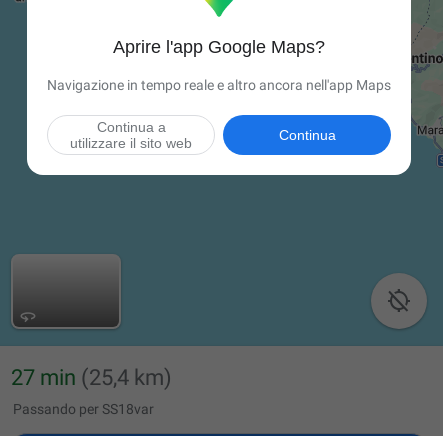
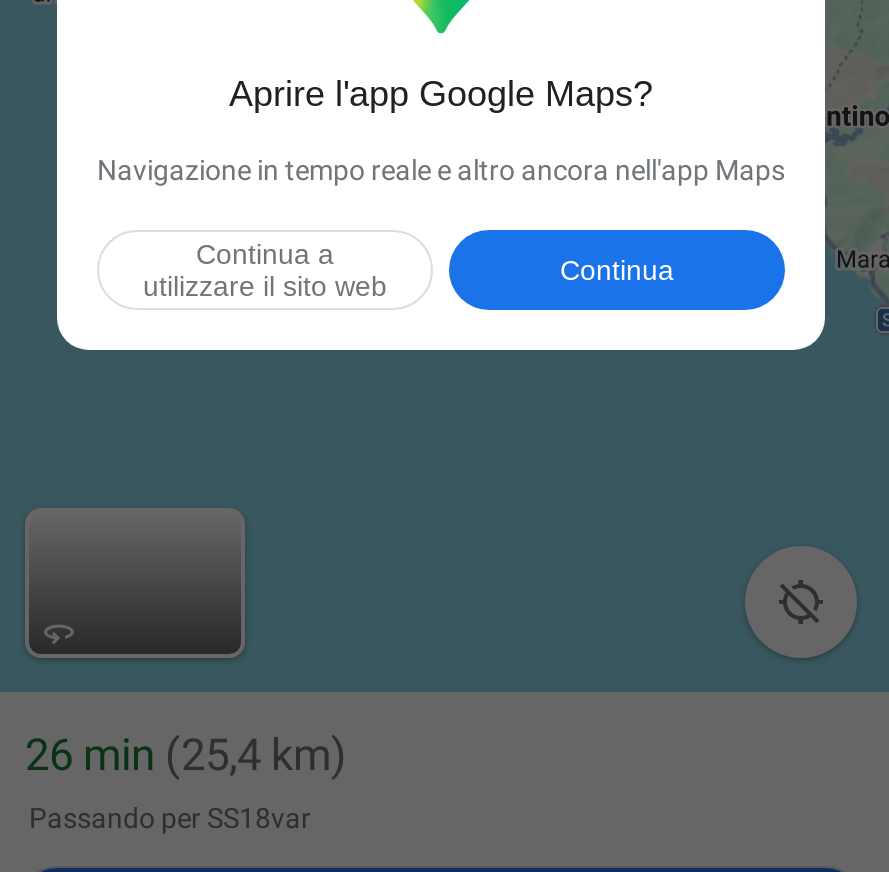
[11,365,172,390] 27 min (25,4 km) -> [25,730,347,780] 26 min (25,4 km)

